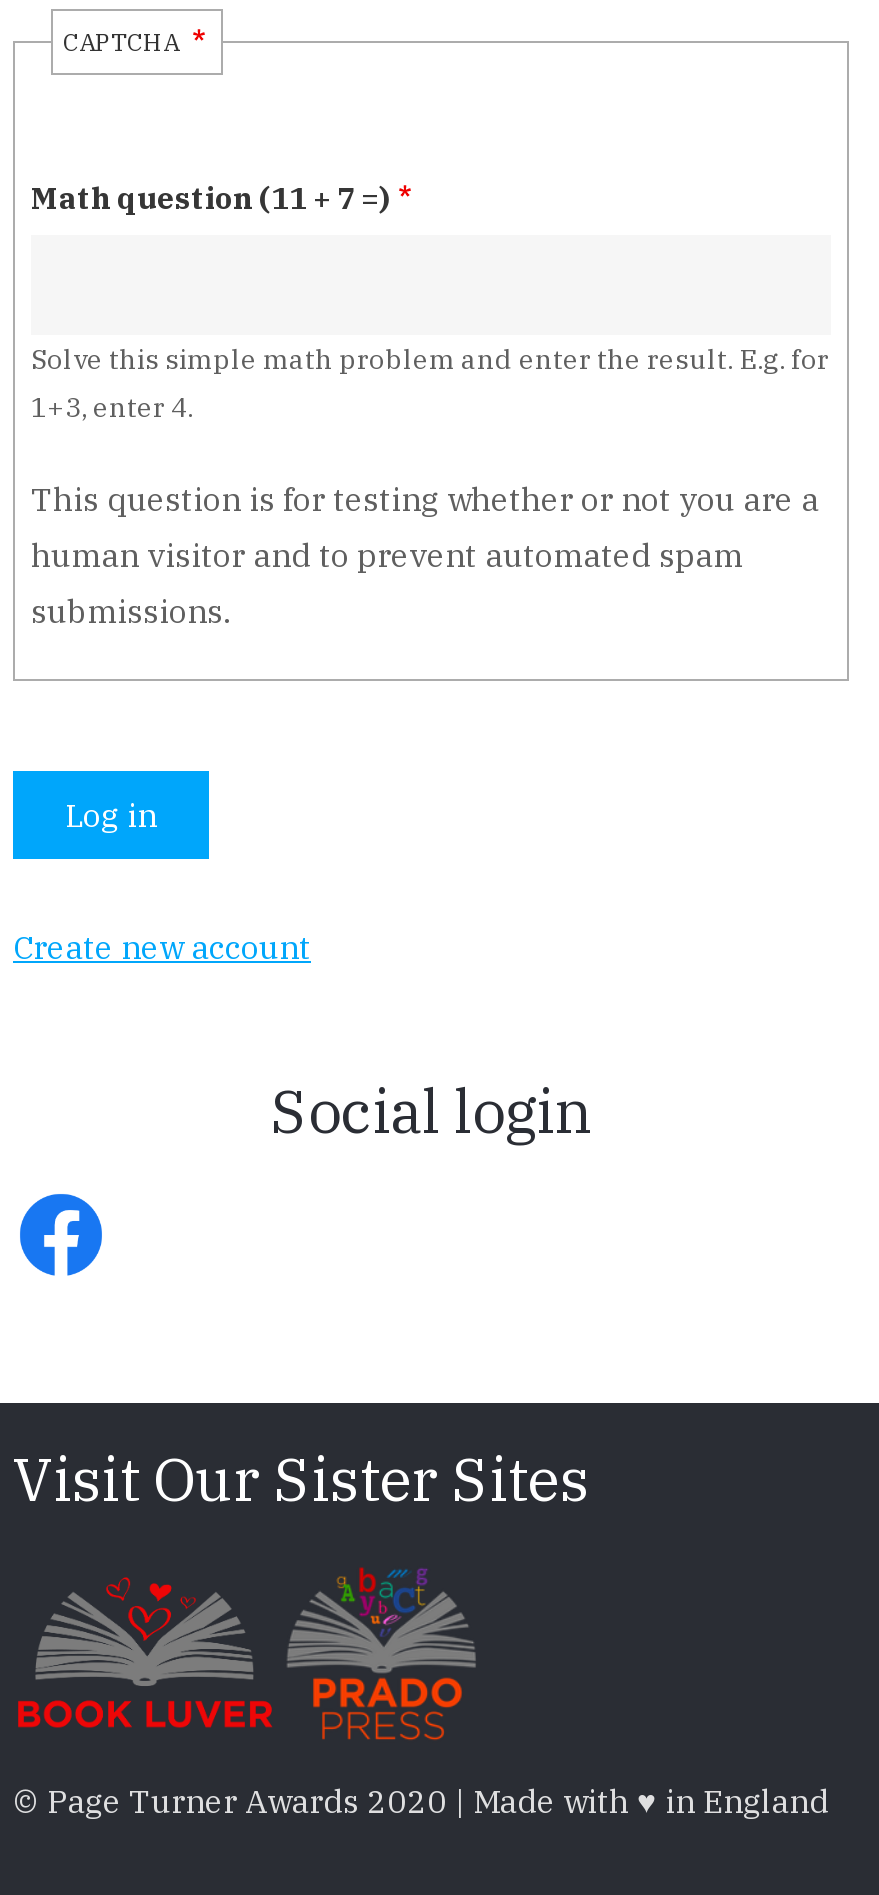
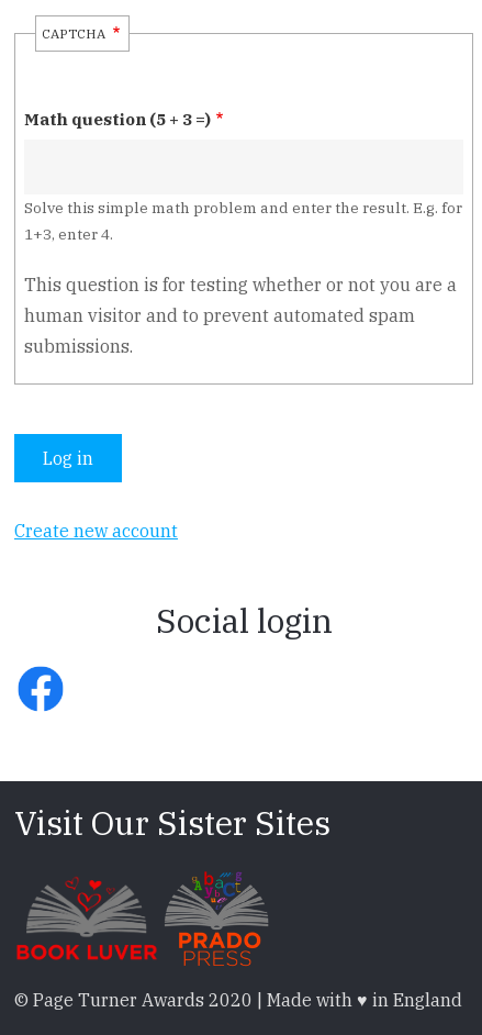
[31,179,389,217] Math question (11 + 7 =) -> [24,109,211,130] Math question (5 + 3 =)

